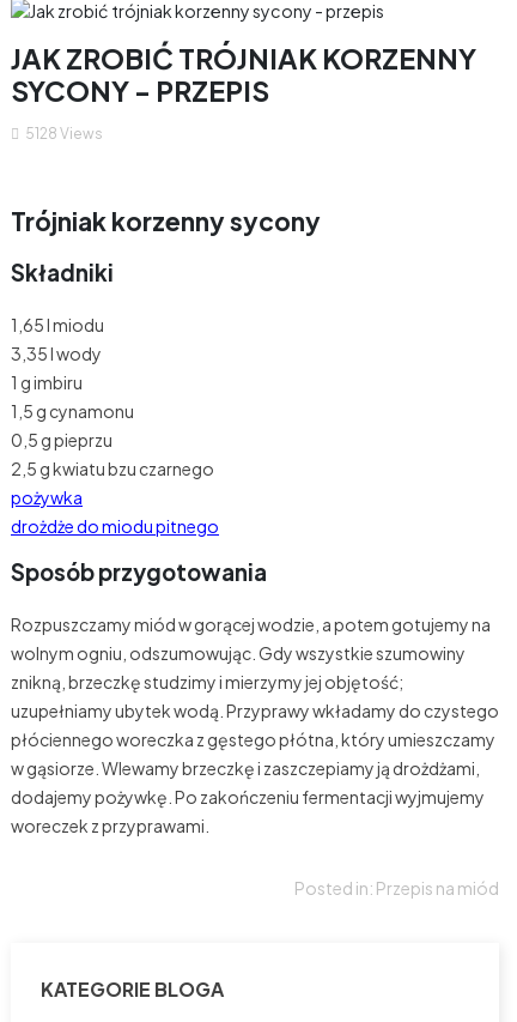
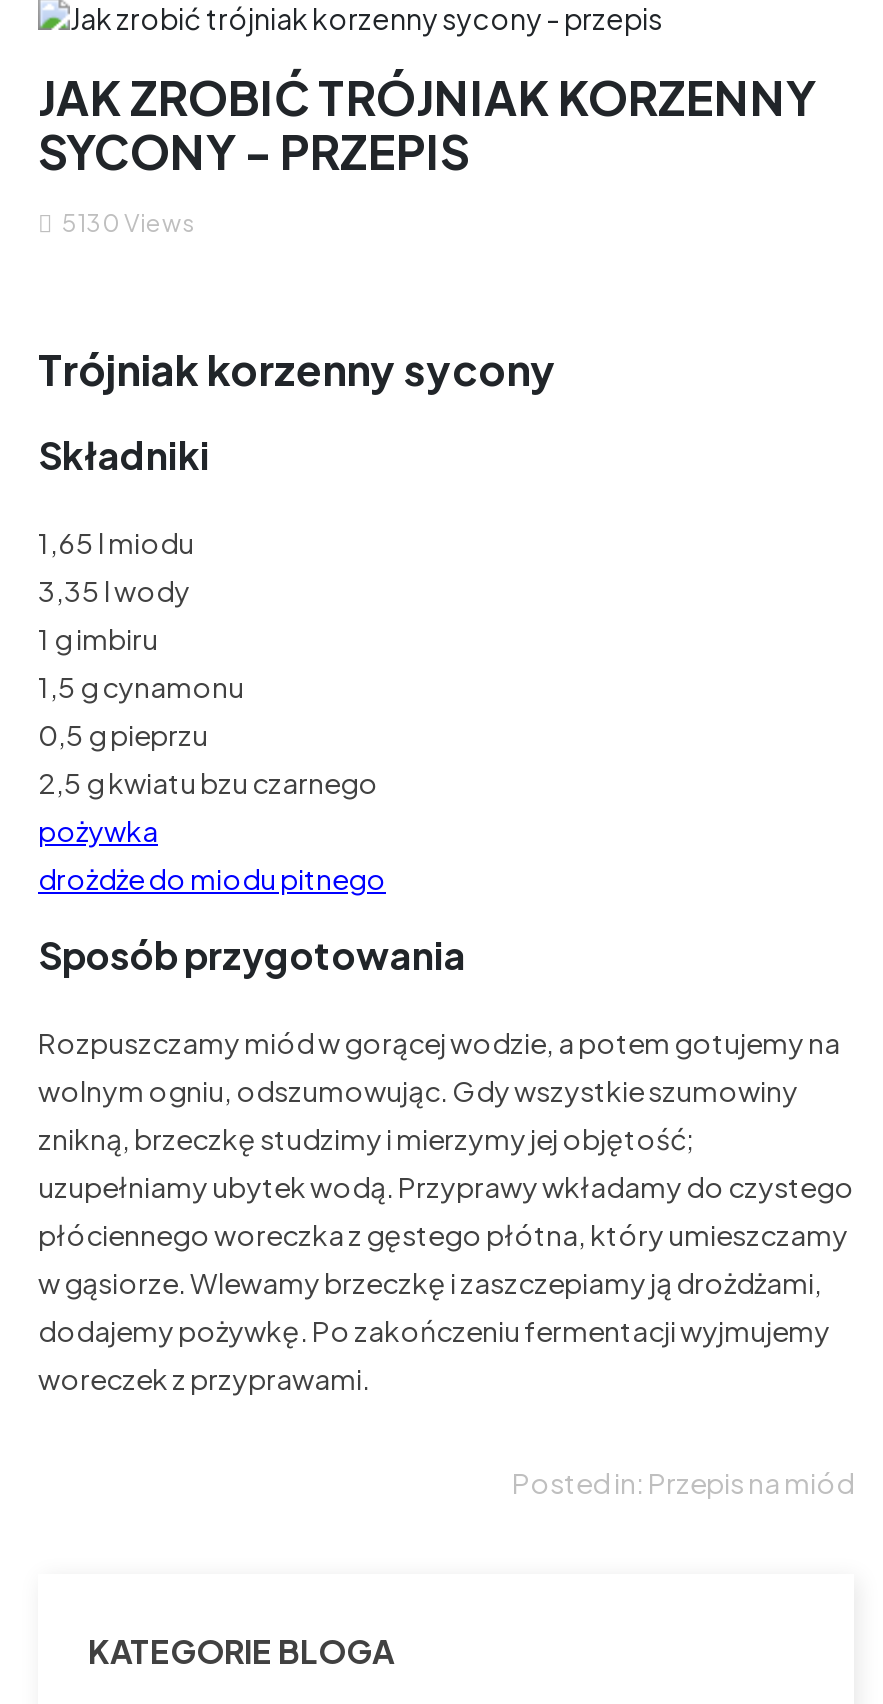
[23,124,103,142] 5128 Views -> [58,207,196,237] 5130 Views

